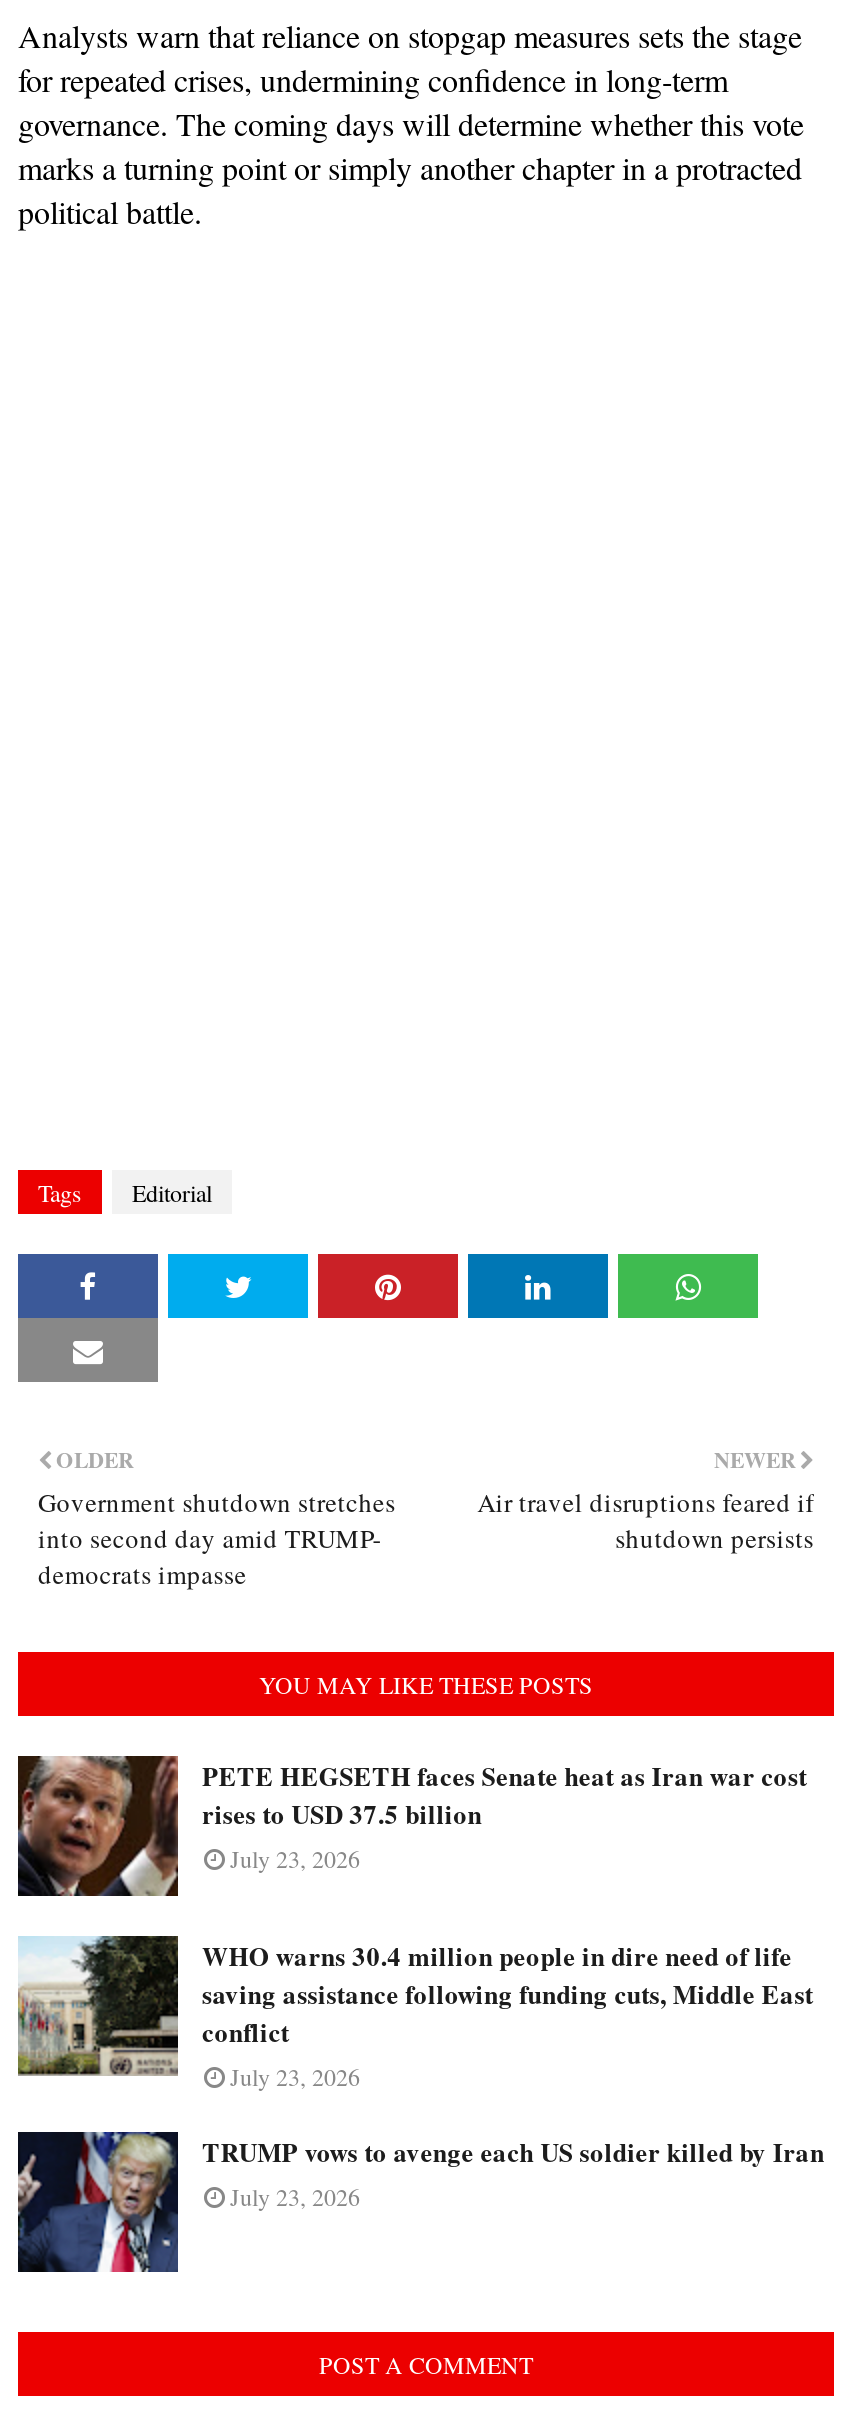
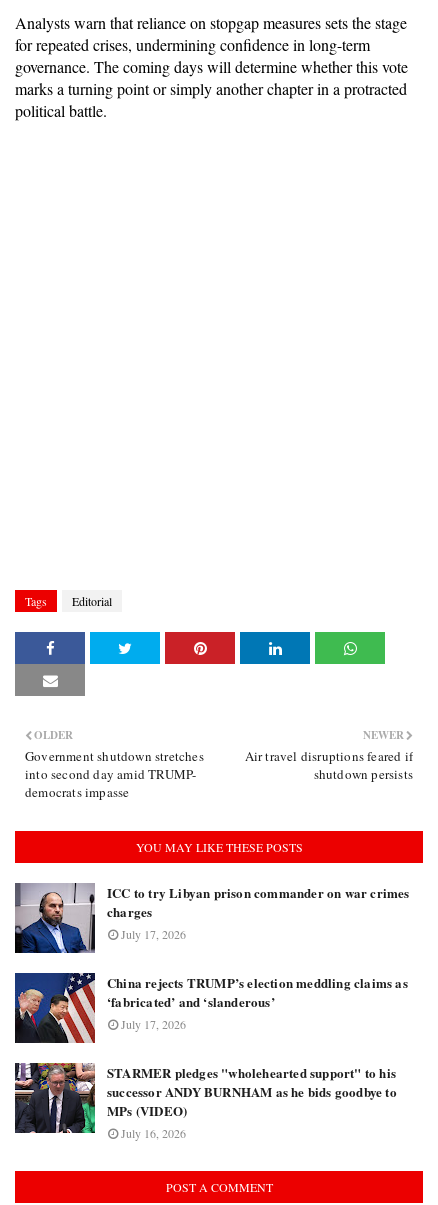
[18,1756,807,1898] [image] | PETE HEGSETH faces Senate heat as Iran war cost | rises to USD 37.5 billion | July 23, 2026 -> [15,882,410,954] [image] | ICC to try Libyan prison commander on war crimes | charges | July 17, 2026
[16,1936,813,2092] [image] | WHO warns 30.4 million people in dire need of life | saving assistance following funding cuts, Middle East | conflict | July 23, 2026 -> [14,972,408,1044] [image] | China rejects TRUMP’s election meddling claims as | ‘fabricated’ and ‘slanderous’ | July 17, 2026
[16,2116,824,2274] [image] | TRUMP vows to avenge each US soldier killed by Iran | July 23, 2026 -> [14,1062,397,1141] [image] | STARMER pledges "wholehearted support" to his | successor ANDY BURNHAM as he bids goodbye to | MPs (VIDEO) | July 16, 2026

